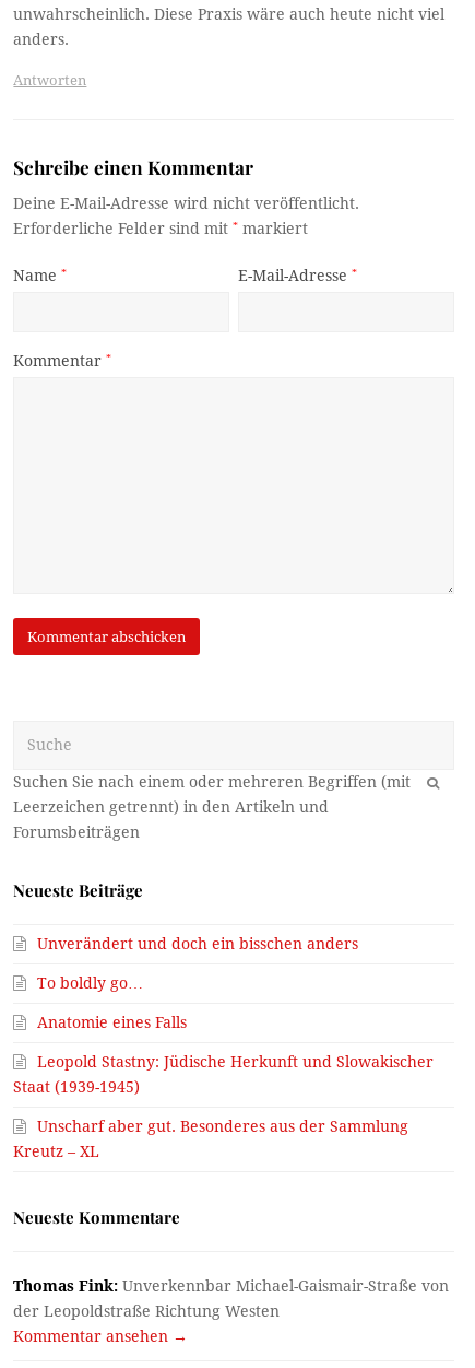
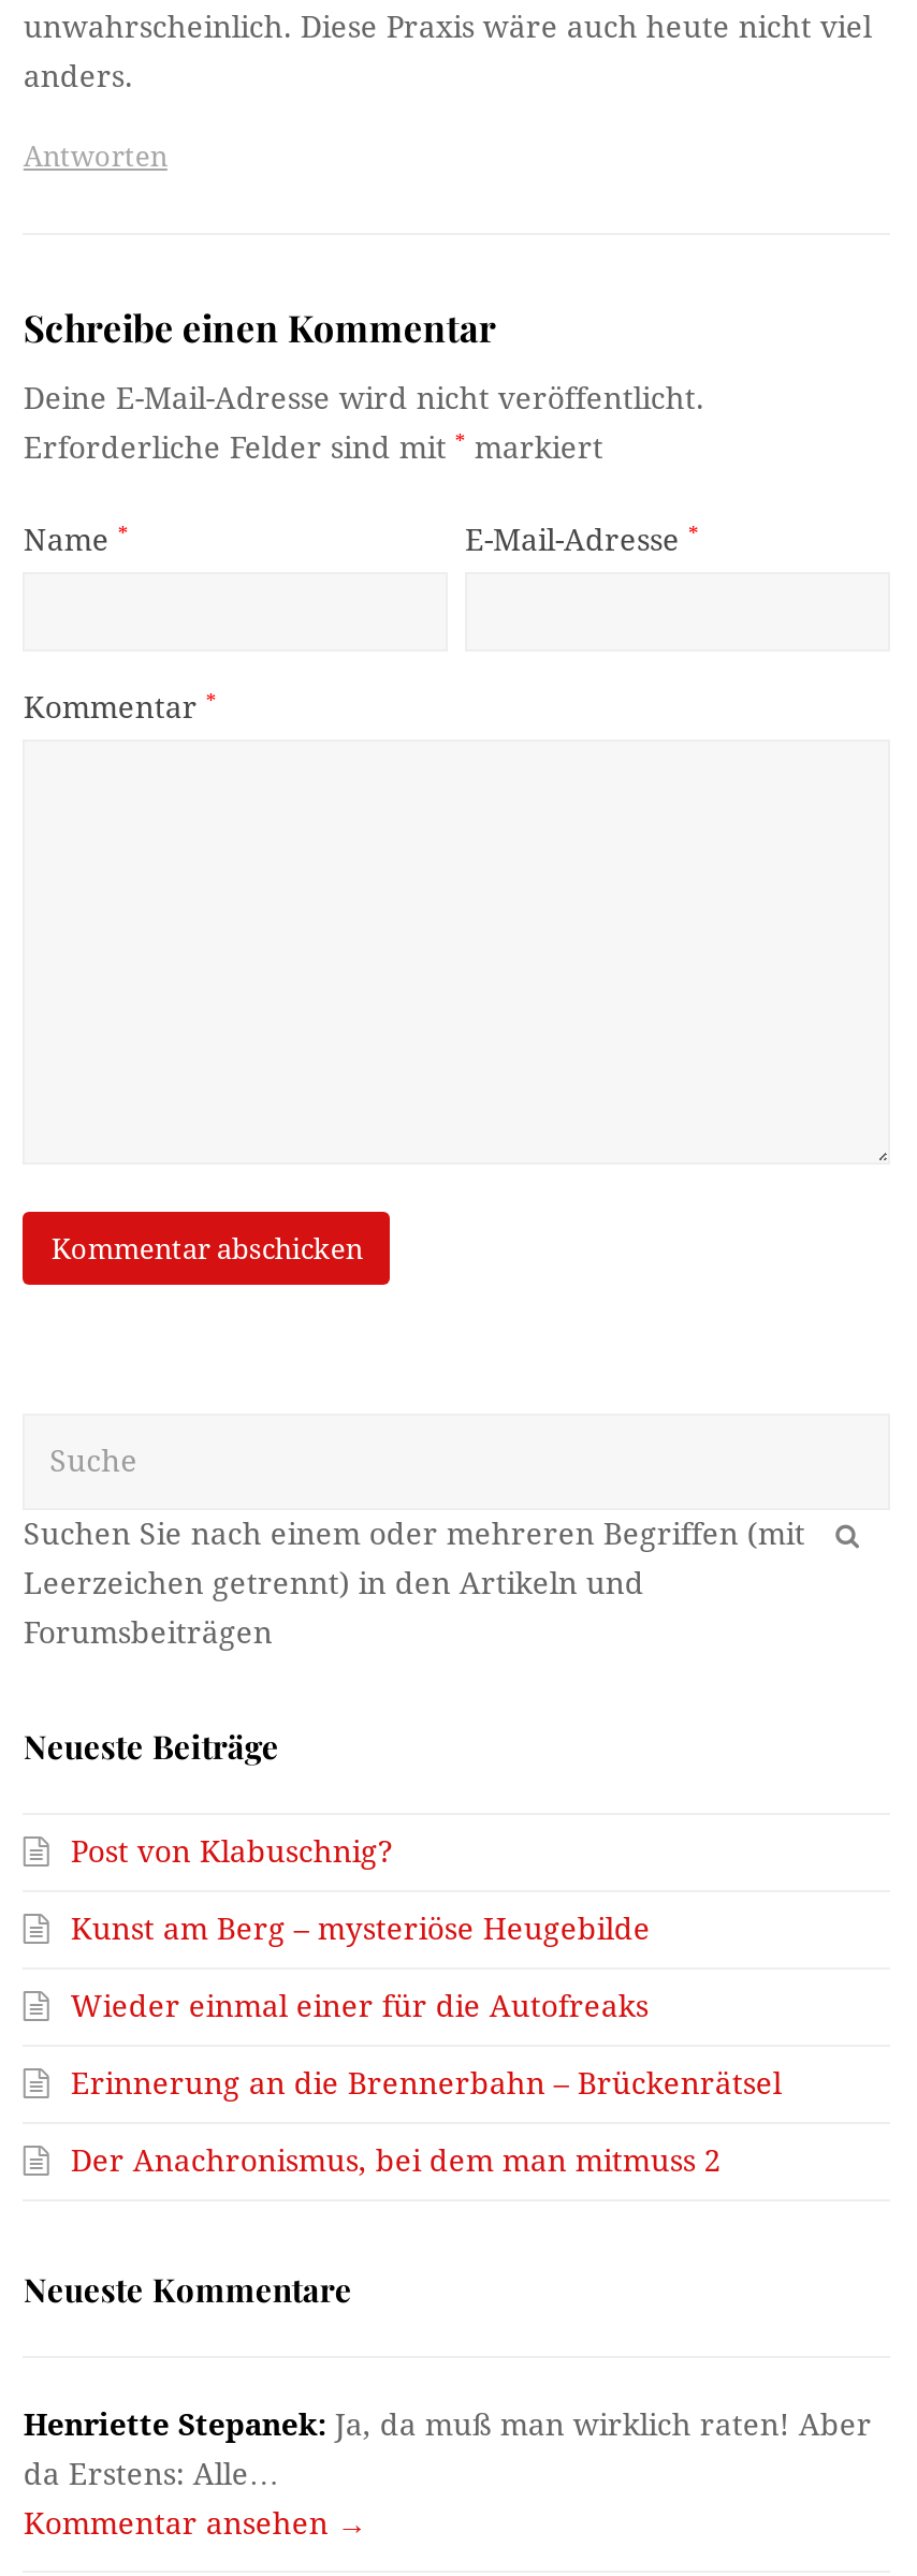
[38,935,359,952] Unverändert und doch ein bisschen anders -> [71,1834,393,1868] Post von Klabuschnig?
[38,974,143,991] To boldly go… -> [71,1911,650,1945] Kunst am Berg – mysteriöse Heugebilde
[38,1013,187,1031] Anatomie eines Falls -> [71,1988,648,2023] Wieder einmal einer für die Autofreaks
[14,1053,434,1095] Leopold Stastny: Jüdische Herkunft und Slowakischer | Staat (1939-1945) -> [71,2066,790,2100] Erinnerung an die Brennerbahn – Brückenrätsel
[14,1117,409,1160] Unscharf aber gut. Besonderes aus der Sammlung | Kreutz – XL -> [71,2143,721,2177] Der Anachronismus, bei dem man mitmuss 2
[14,1277,449,1320] Thomas Fink: Unverkennbar Michael-Gaismair-Straße von | der Leopoldstraße Richtung Westen -> [23,2407,872,2491] Henriette Stepanek: Ja, da muß man wirklich raten! Aber | da Erstens: Alle…

